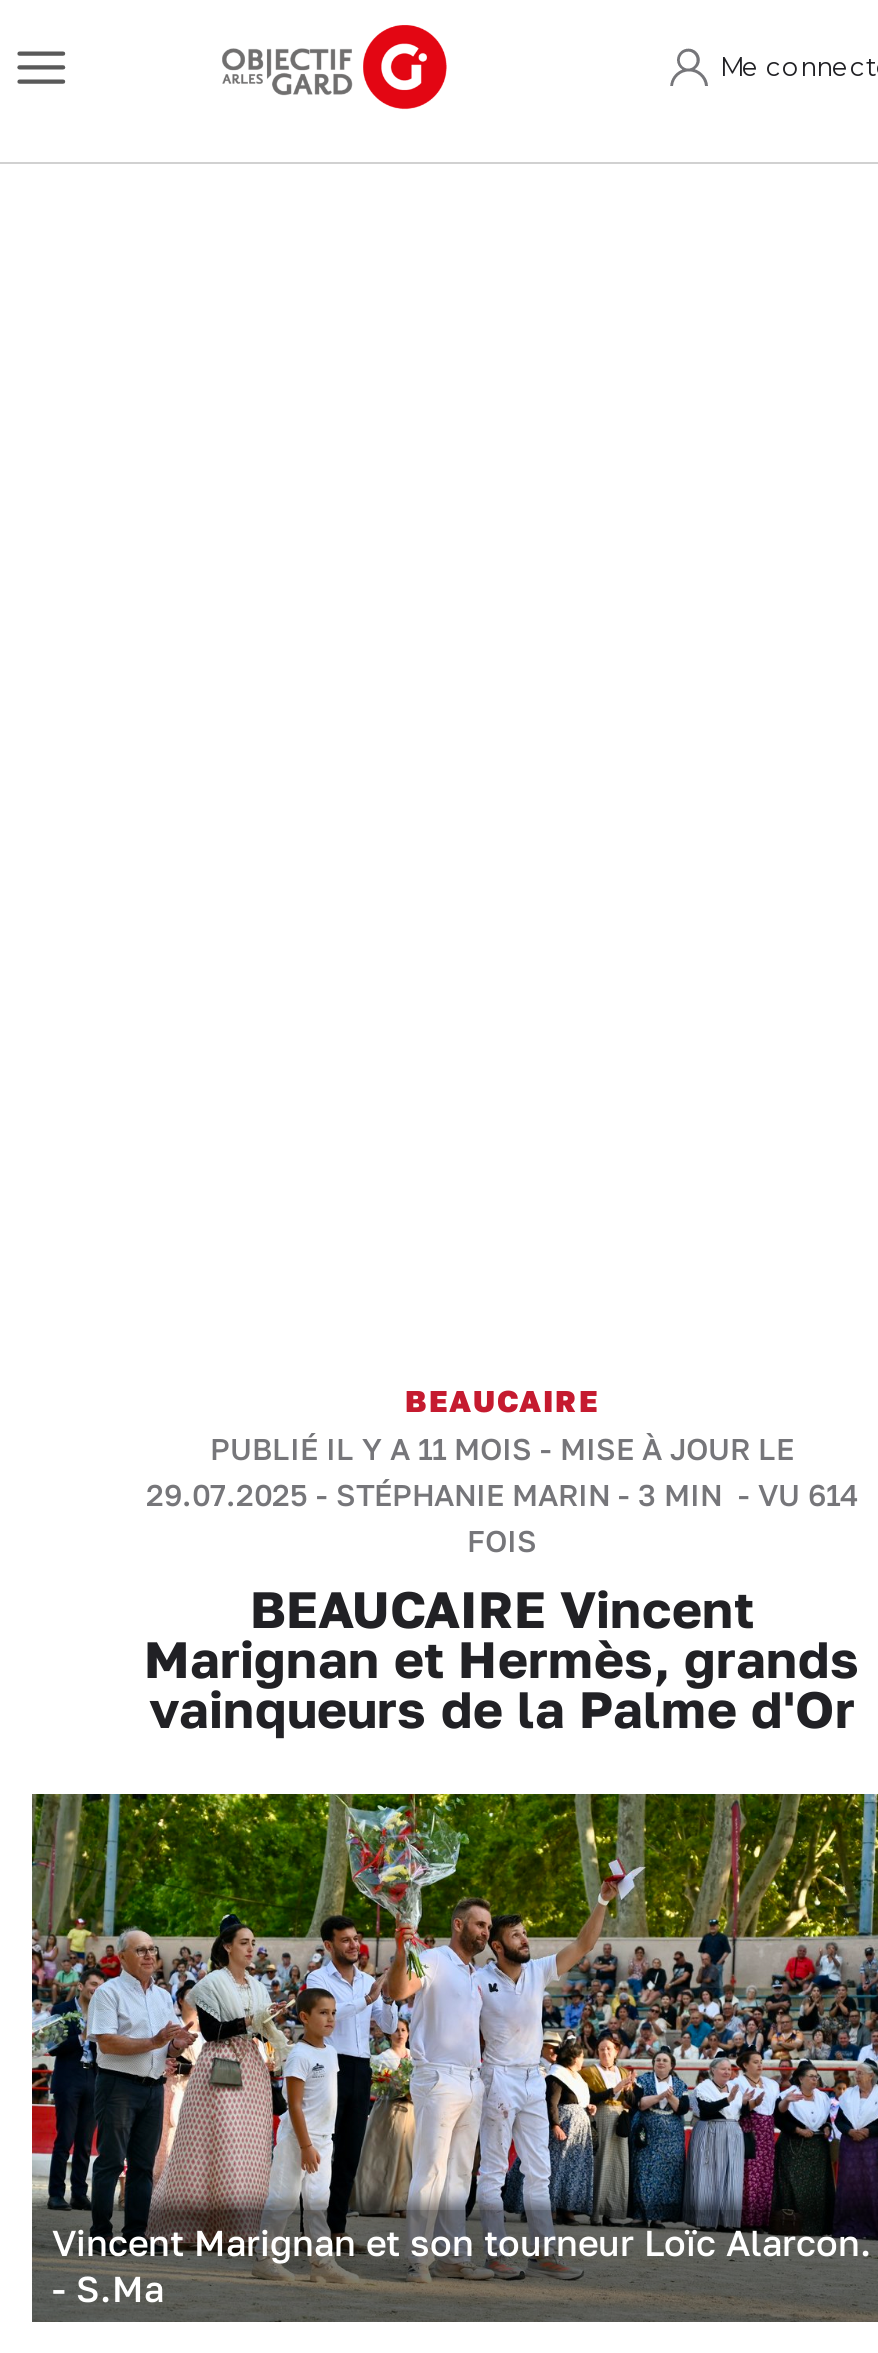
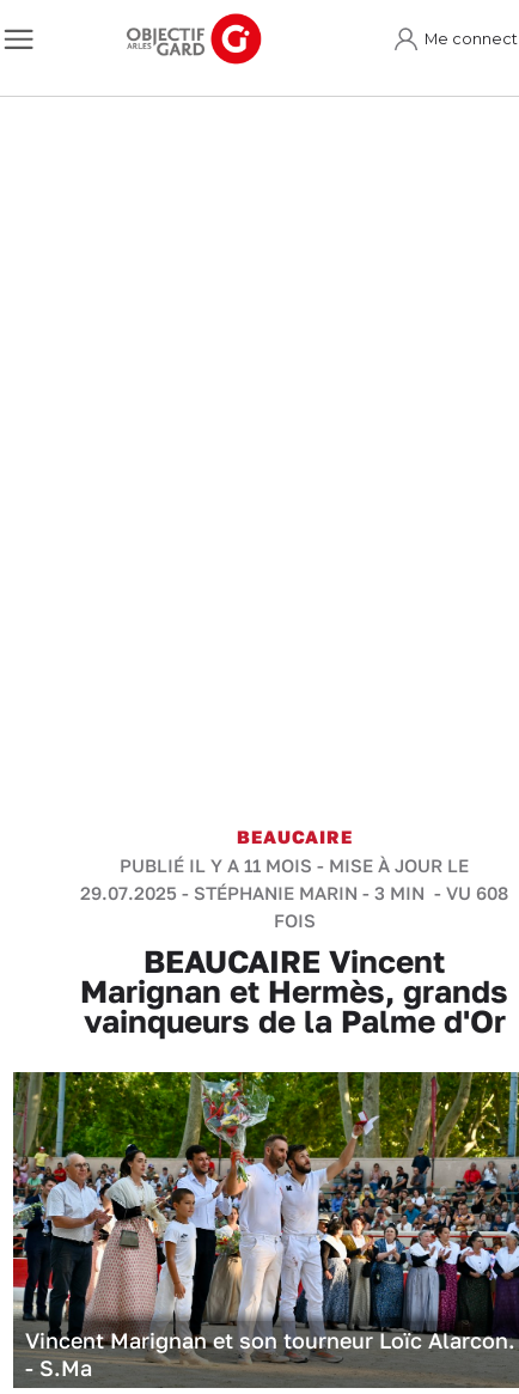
[146,1476,858,1512] 29.07.2025 - STÉPHANIE MARIN - 3 MIN - VU 614 -> [80,882,508,903] 29.07.2025 - STÉPHANIE MARIN - 3 MIN - VU 608

